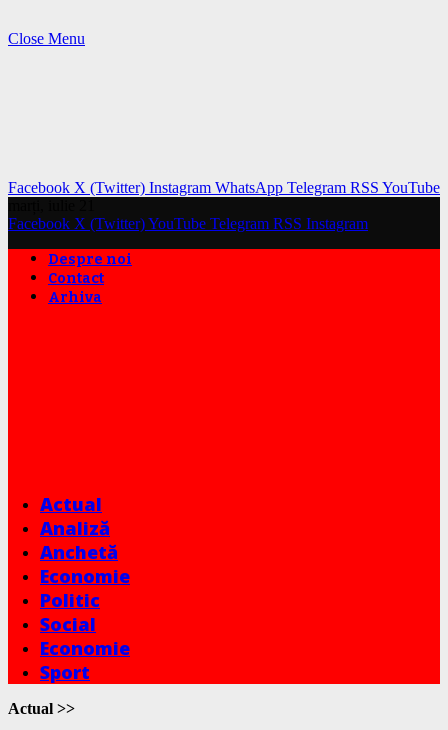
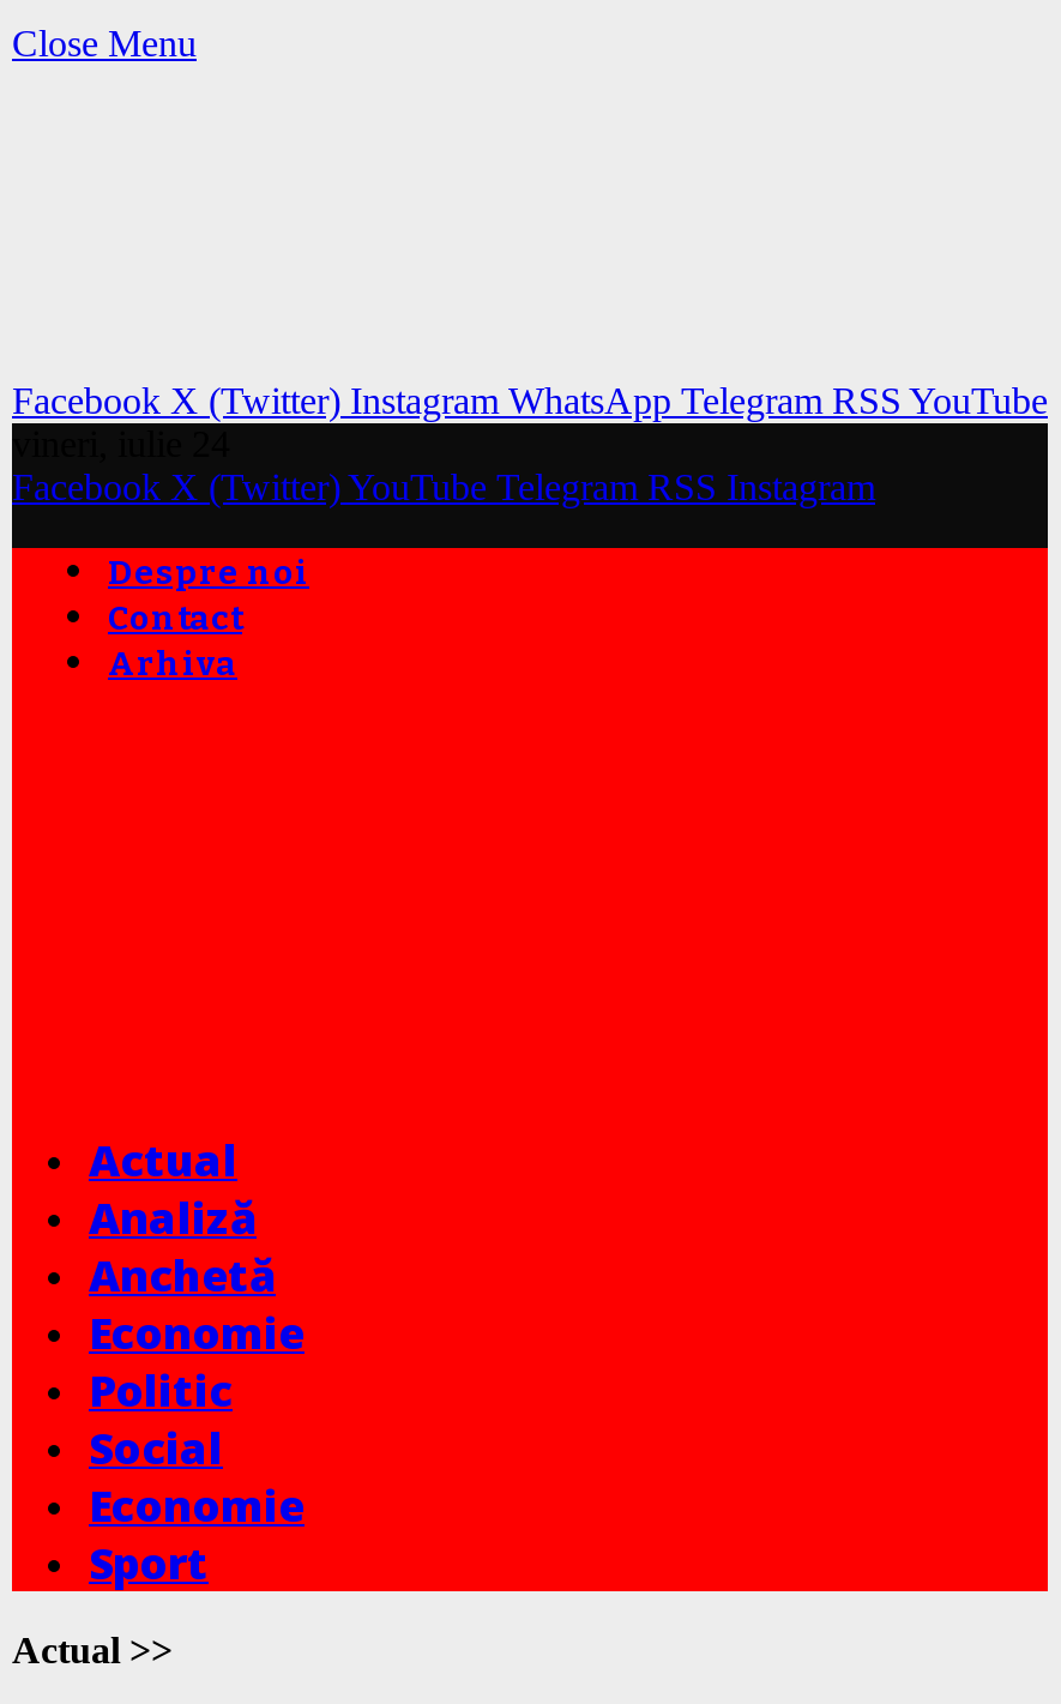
[8,197,95,214] marți, iulie 21 -> [12,423,230,464] vineri, iulie 24

